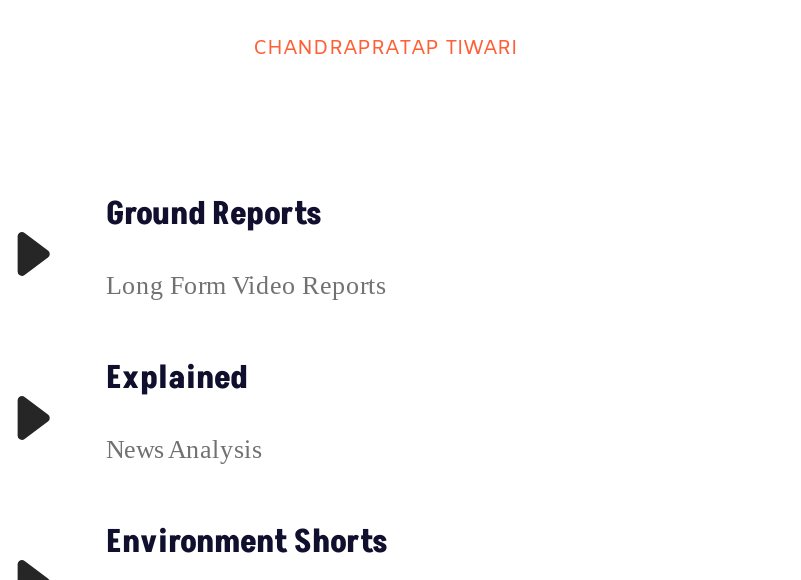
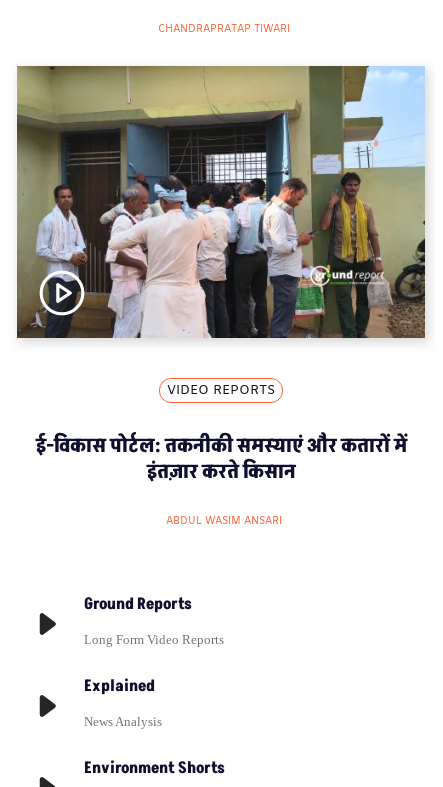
none -> [16,65,427,340] [image]
none -> [35,382,406,528] VIDEO REPORTS | ई-विकास पोर्टल: तकनीकी समस्याएं और कतारों में | इंतज़ार करते किसान | ABDUL WASIM ANSARI

